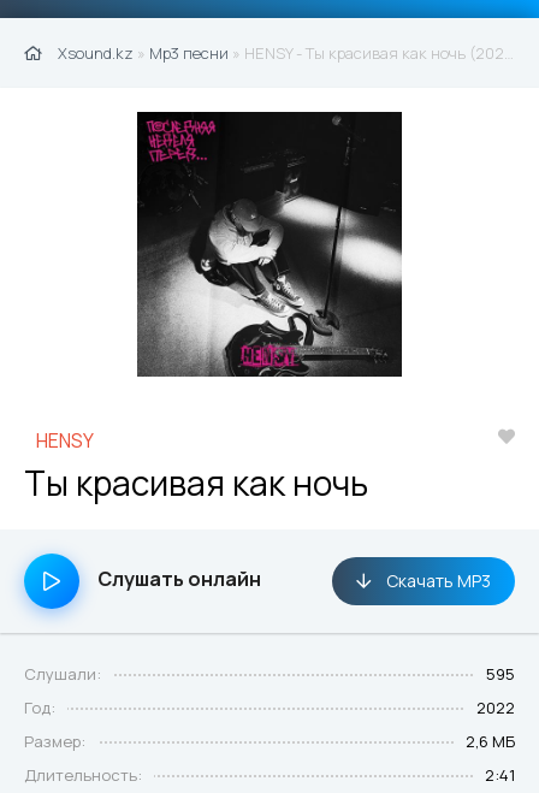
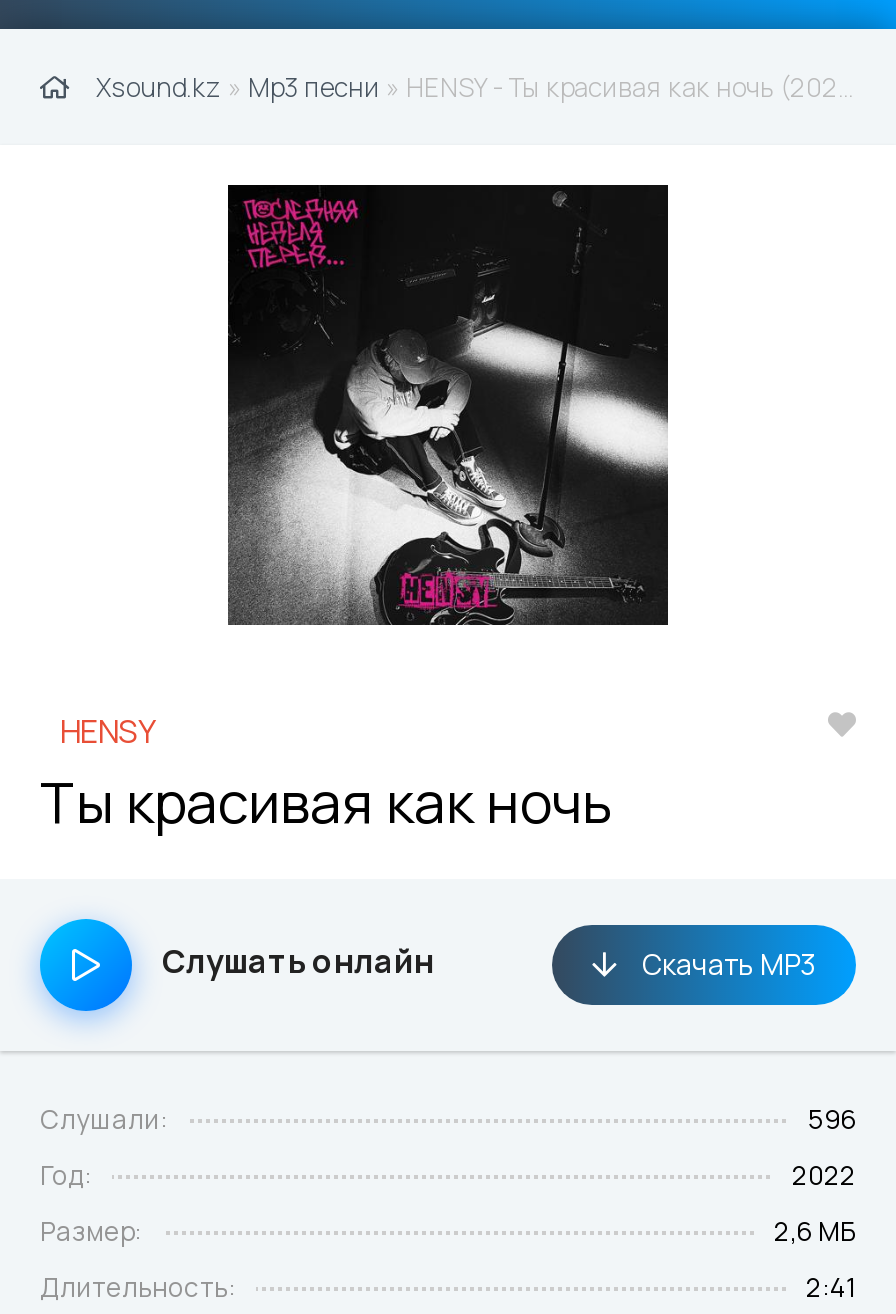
[486,663,515,685] 595 -> [808,1101,856,1137] 596

